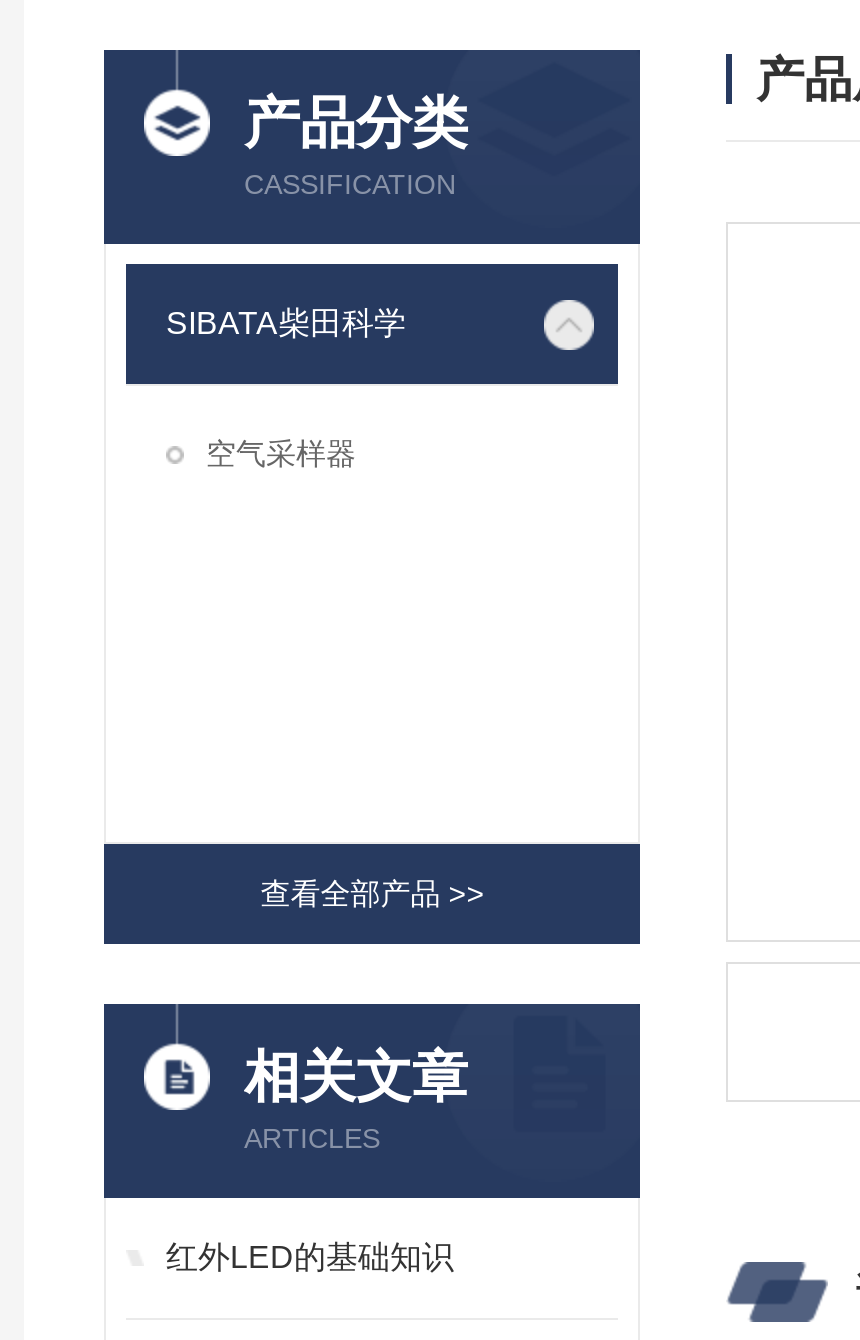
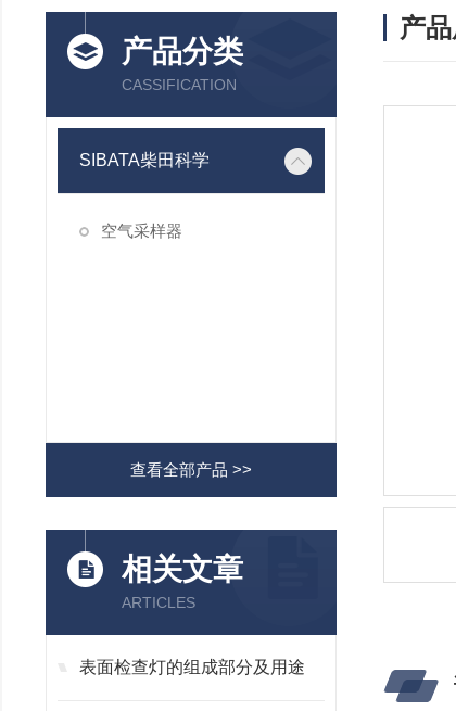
[166,1240,454,1274] 红外LED的基础知识 -> [79,658,305,676] 表面检查灯的组成部分及用途

